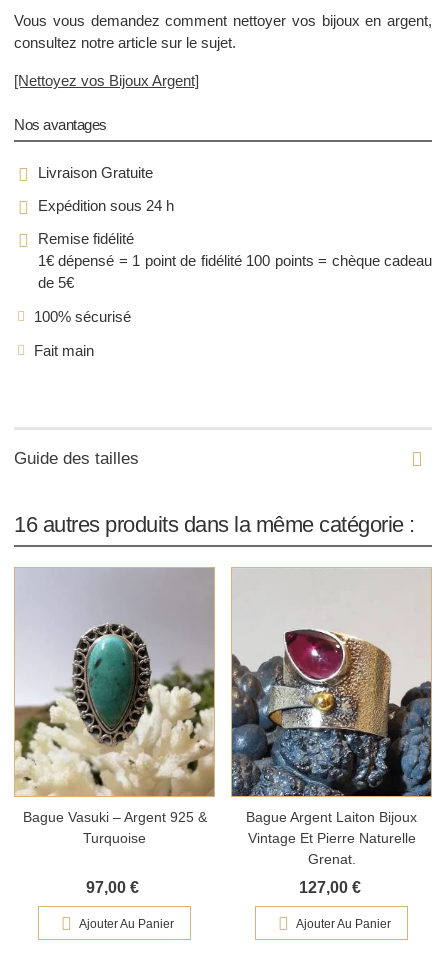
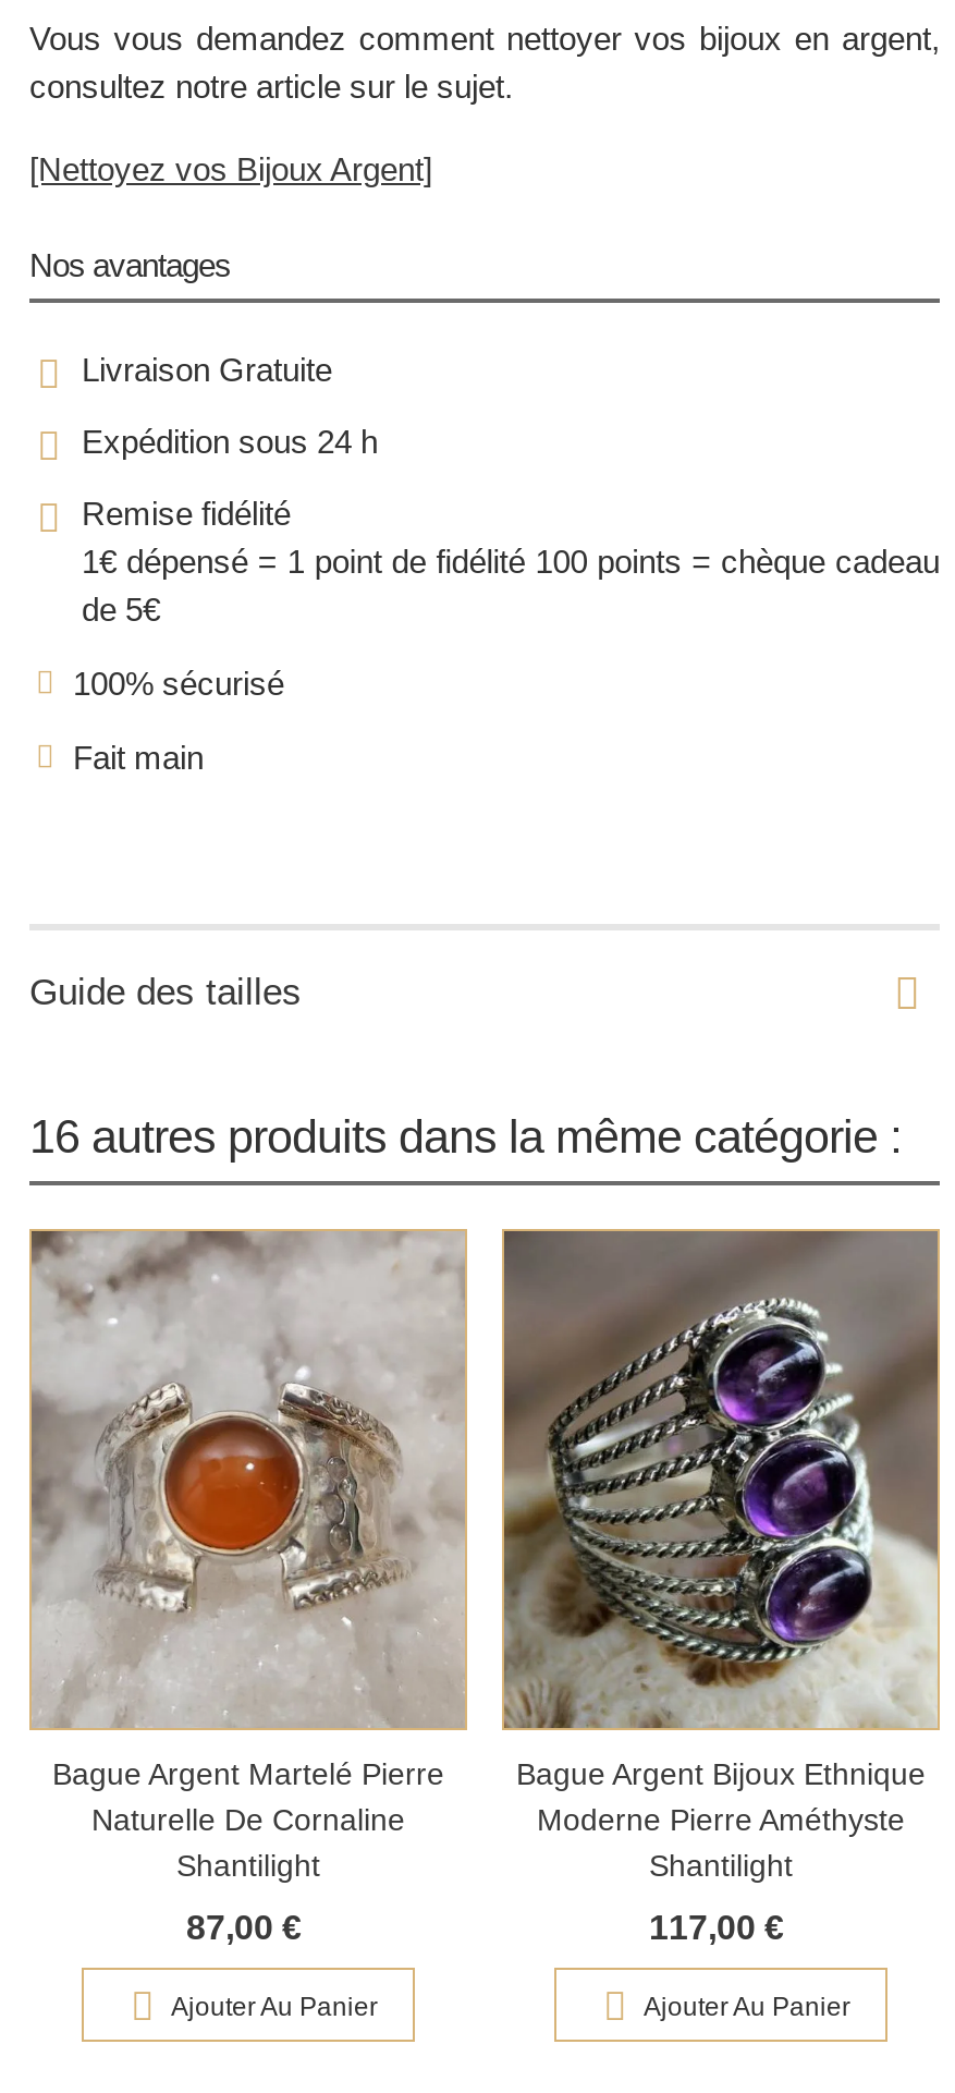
[15,567,215,846] [image] | Bague Vasuki – Argent 925 & | Turquoise -> [29,1229,467,1882] [image] | Bague Argent Martelé Pierre | Naturelle De Cornaline | Shantilight
[231,567,432,867] [image] | Bague Argent Laiton Bijoux | Vintage Et Pierre Naturelle | Grenat. -> [502,1229,940,1882] [image] | Bague Argent Bijoux Ethnique | Moderne Pierre Améthyste | Shantilight
[86,879,139,896] 97,00 € -> [186,1908,302,1945] 87,00 €
[298,879,360,896] 127,00 € -> [649,1908,784,1945] 117,00 €

